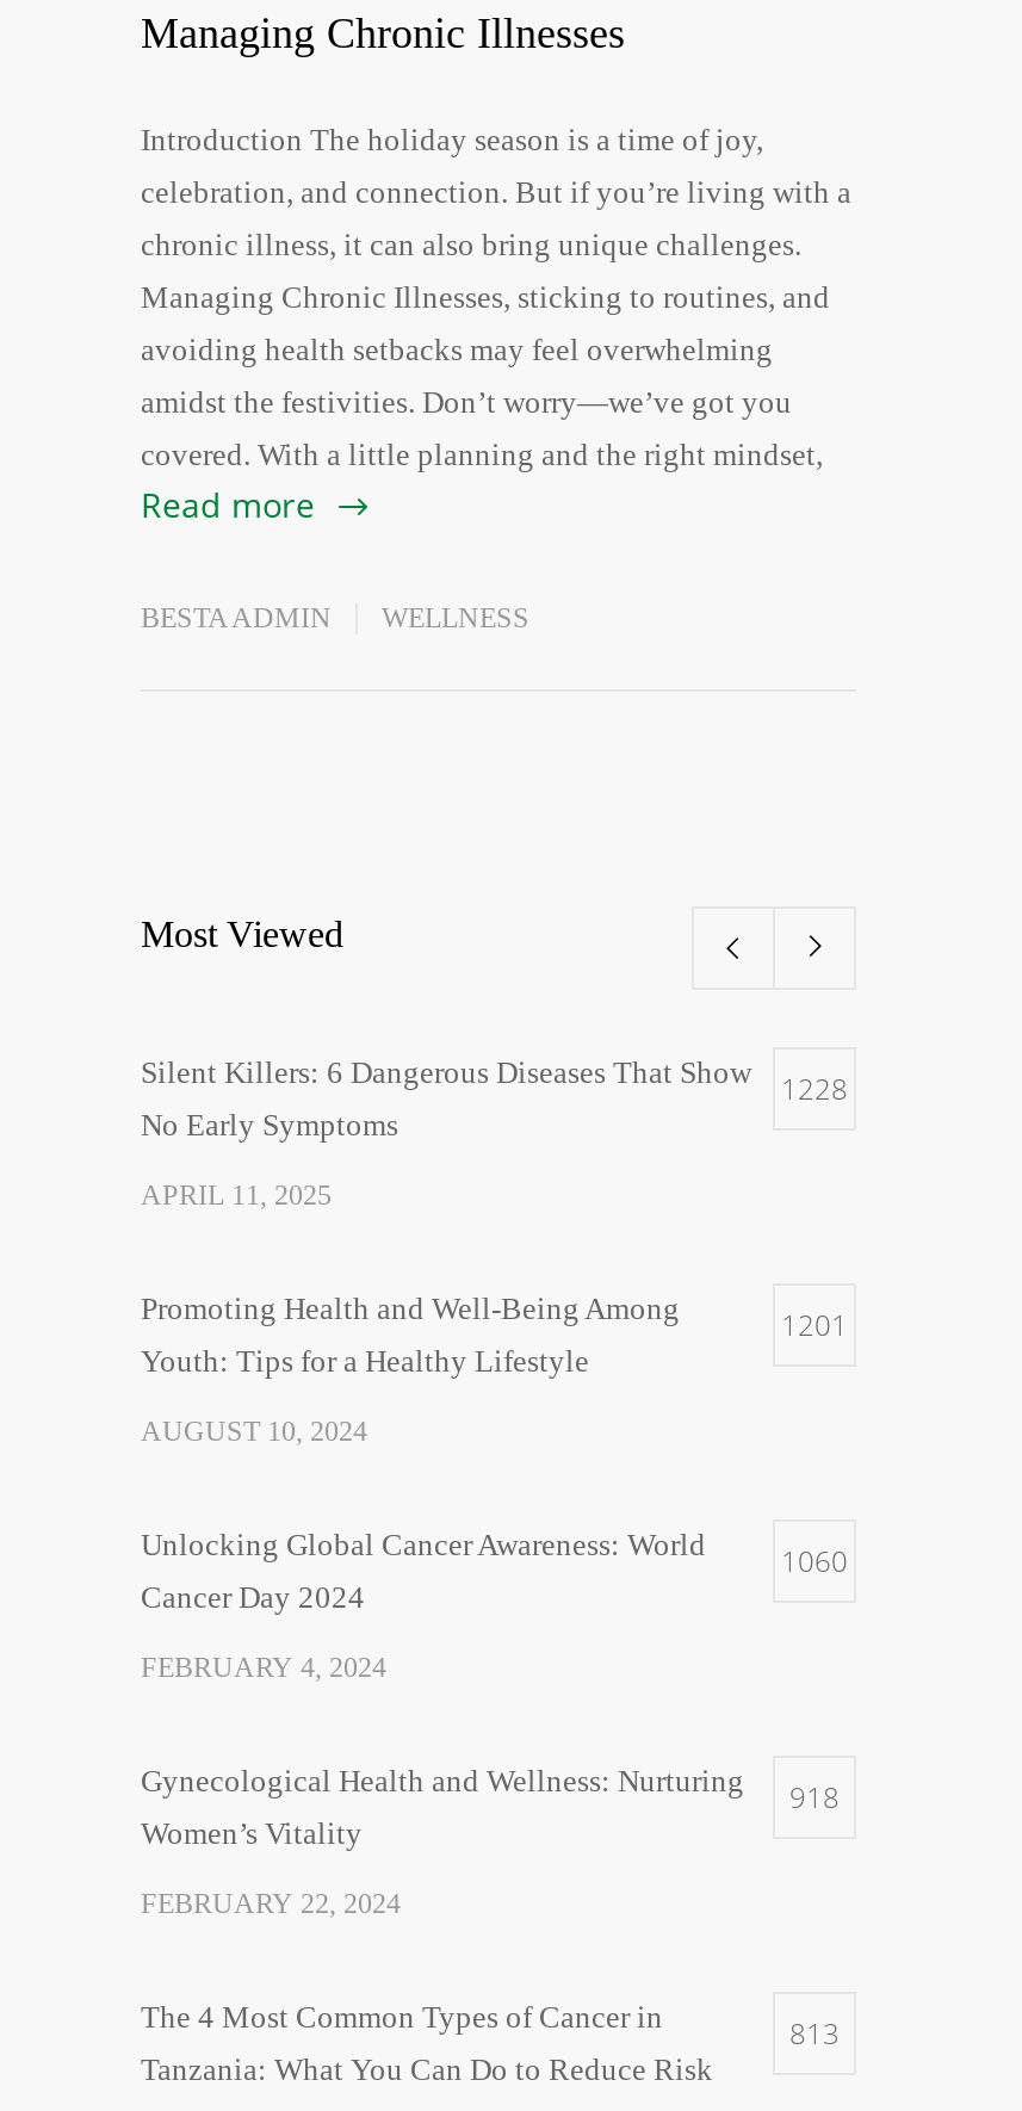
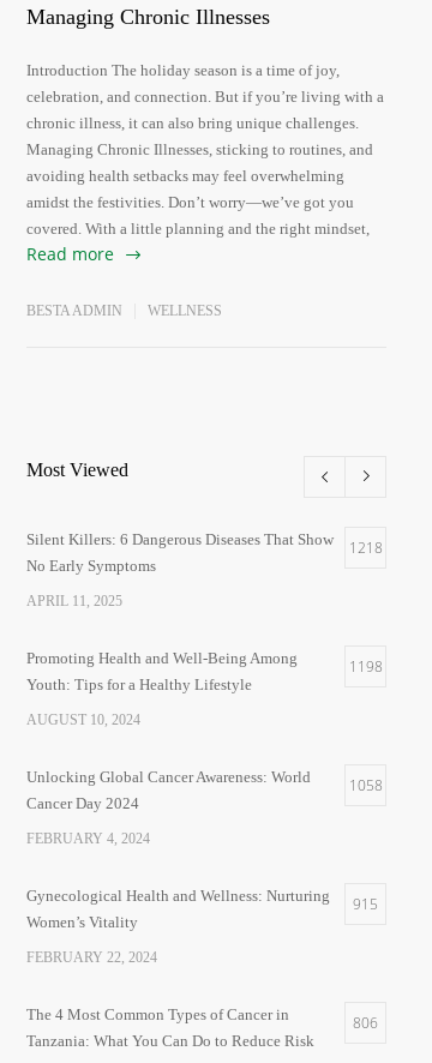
[141,1054,848,1109] Silent Killers: 6 Dangerous Diseases That Show 1228 -> [26,530,382,558] Silent Killers: 6 Dangerous Diseases That Show 1218
[781,1304,848,1345] 1201 -> [349,656,382,676] 1198
[781,1540,848,1581] 1060 -> [349,775,382,795] 1058
[141,1762,840,1817] Gynecological Health and Wellness: Nurturing 918 -> [26,886,378,914] Gynecological Health and Wellness: Nurturing 915
[789,2013,840,2053] 813 -> [353,1012,378,1033] 806

